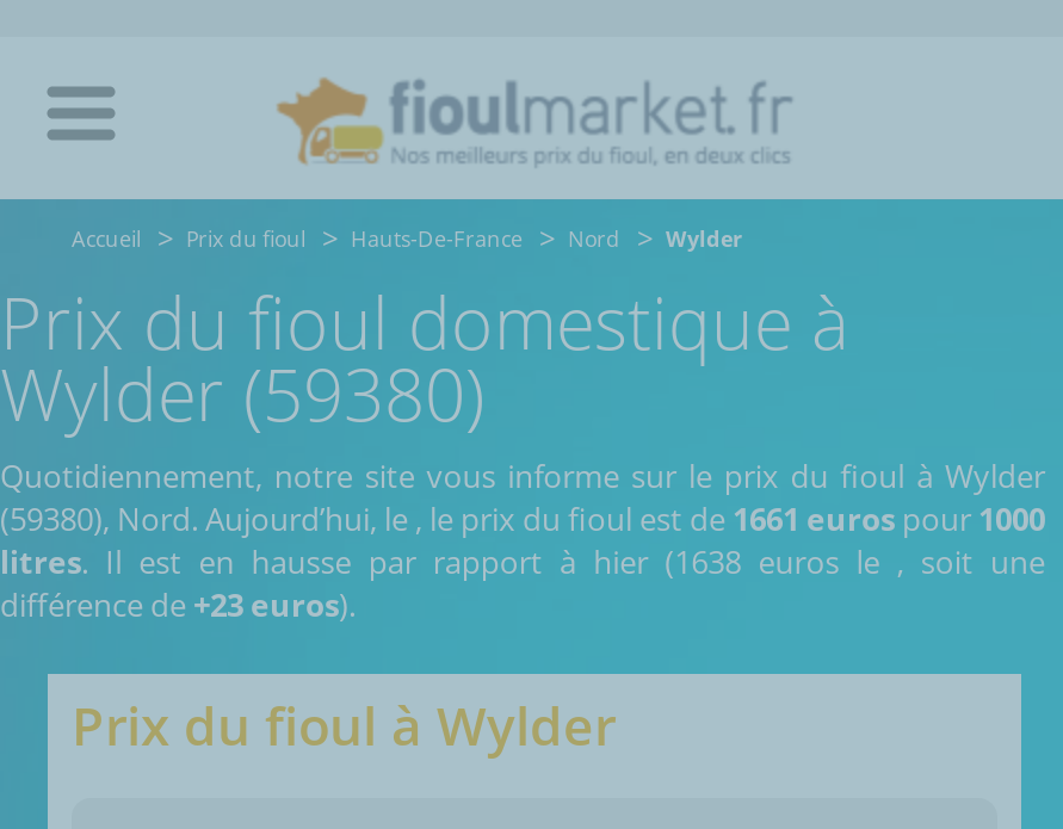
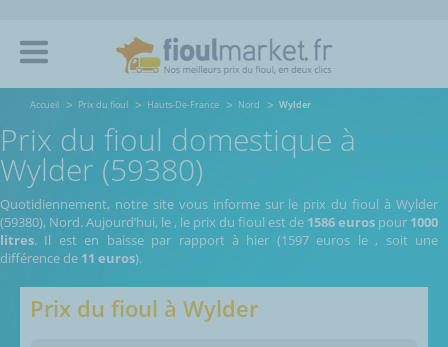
[0,497,1045,540] (59380), Nord. Aujourd’hui, le, le prix du fioul est de1661 euros pour1000 -> [0,213,438,231] (59380), Nord. Aujourd’hui, le, le prix du fioul est de1586 euros pour1000
[0,540,1045,583] litres. Il est en hausse par rapport à hier (1638 euros le, soit une -> [0,231,438,249] litres. Il est en baisse par rapport à hier (1597 euros le, soit une
[0,583,356,626] différence de +23 euros). -> [0,249,142,267] différence de 11 euros).

